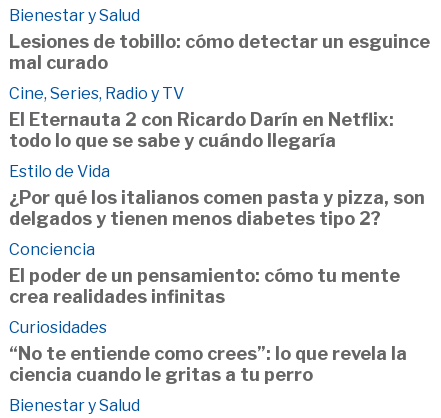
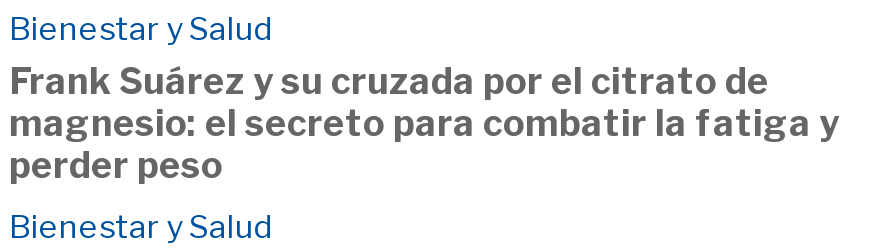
[9,31,430,385] Lesiones de tobillo: cómo detectar un esguince | mal curado | Cine, Series, Radio y TV | El Eternauta 2 con Ricardo Darín en Netflix: | todo lo que se sabe y cuándo llegaría | Estilo de Vida | ¿Por qué los italianos comen pasta y pizza, son | delgados y tienen menos diabetes tipo 2? | Conciencia | El poder de un pensamiento: cómo tu mente | crea realidades infinitas | Curiosidades | “No te entiende como crees”: lo que revela la | ciencia cuando le gritas a tu perro -> [9,60,839,186] Frank Suárez y su cruzada por el citrato de | magnesio: el secreto para combatir la fatiga y | perder peso

